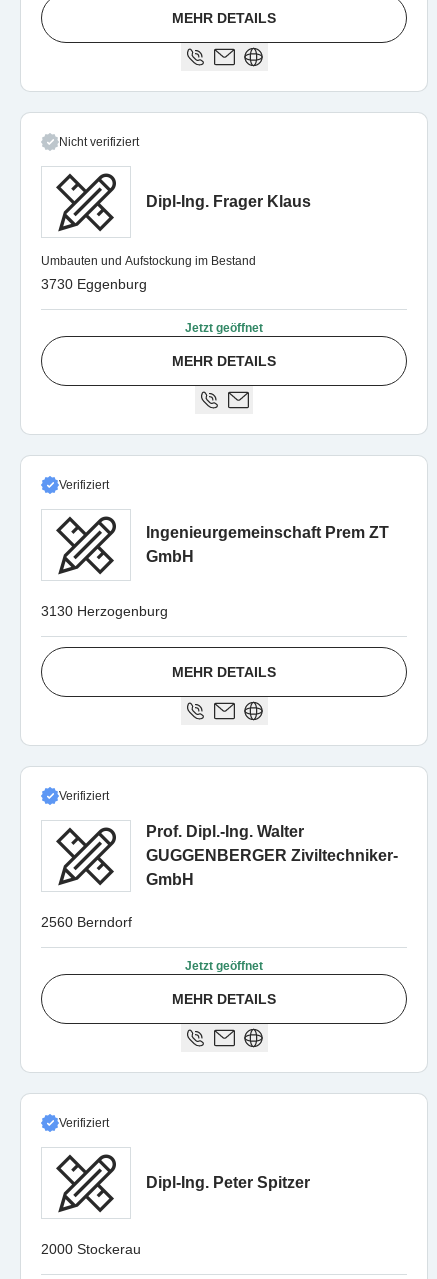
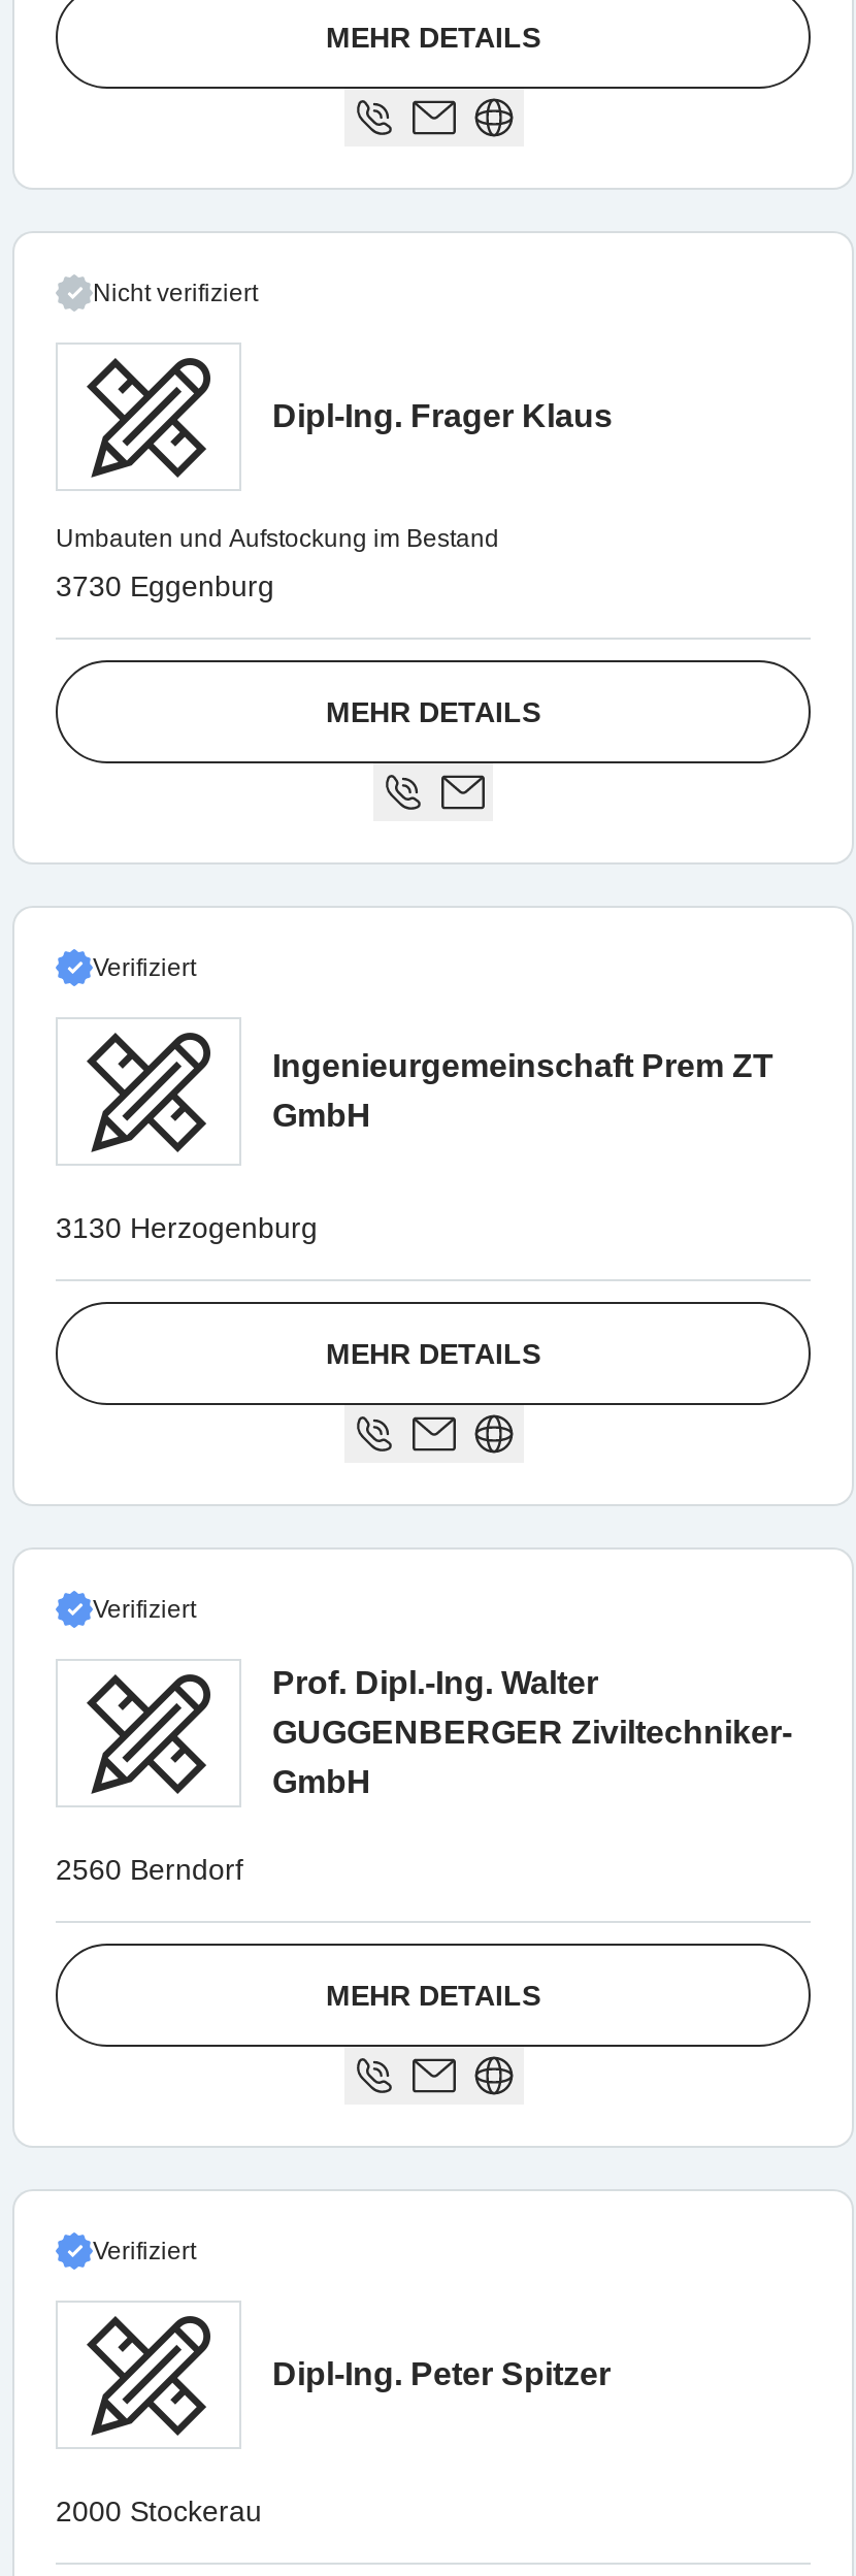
[185,321,263,335] Jetzt geöffnet -> none
[185,959,263,973] Jetzt geöffnet -> none

